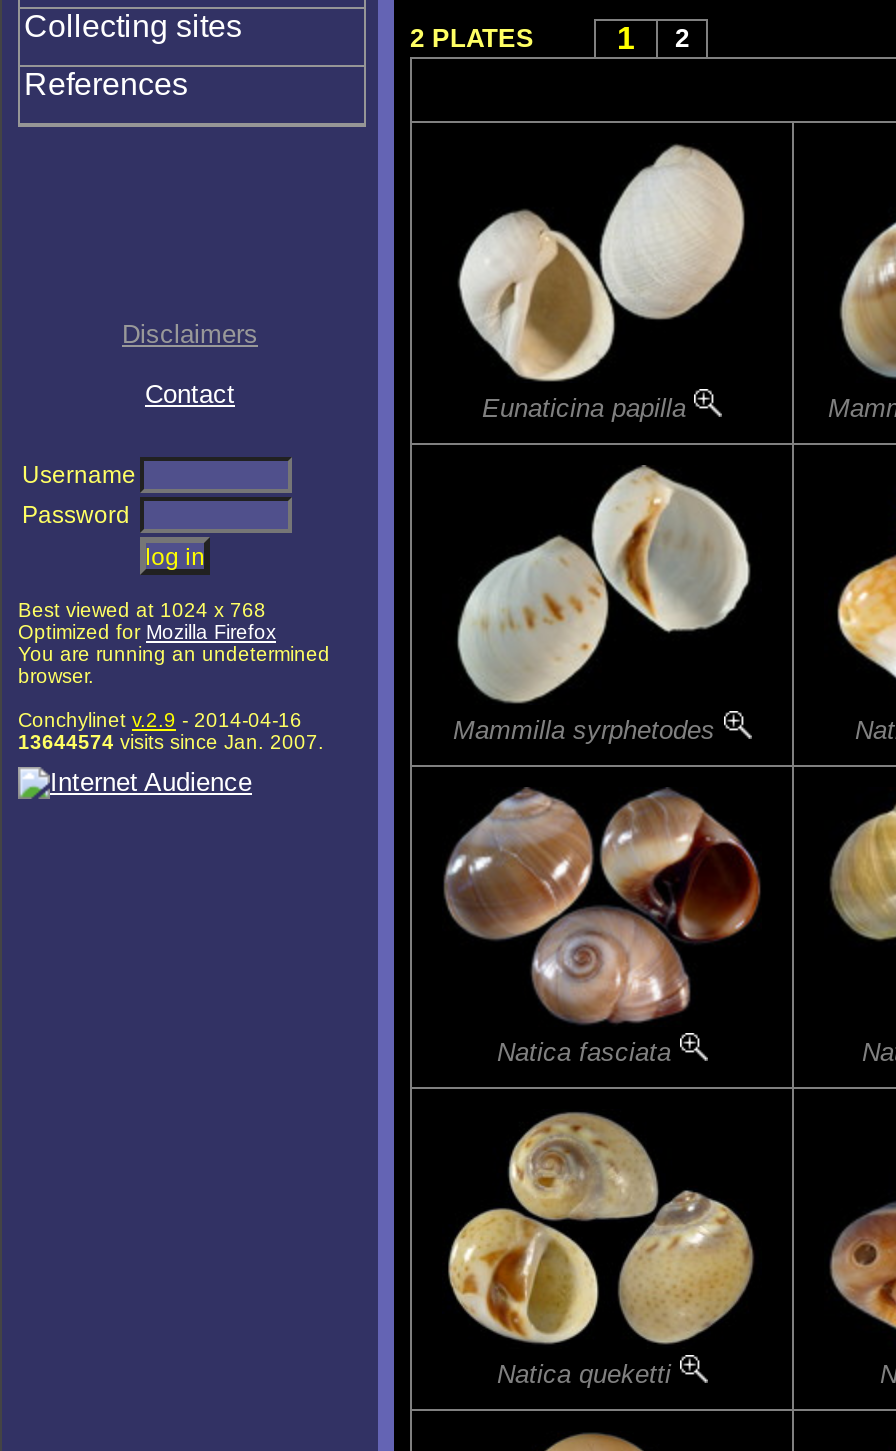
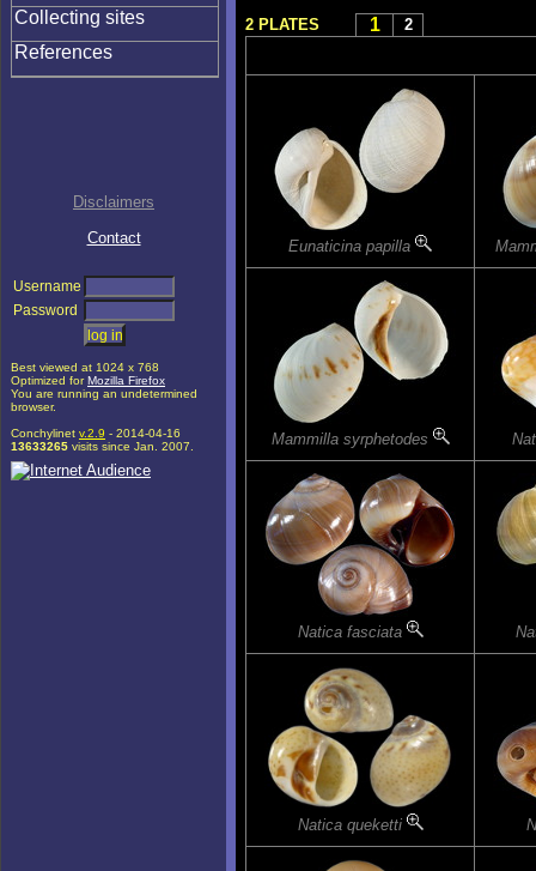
[18,731,324,753] 13644574 visits since Jan. 2007. -> [11,440,194,453] 13633265 visits since Jan. 2007.

